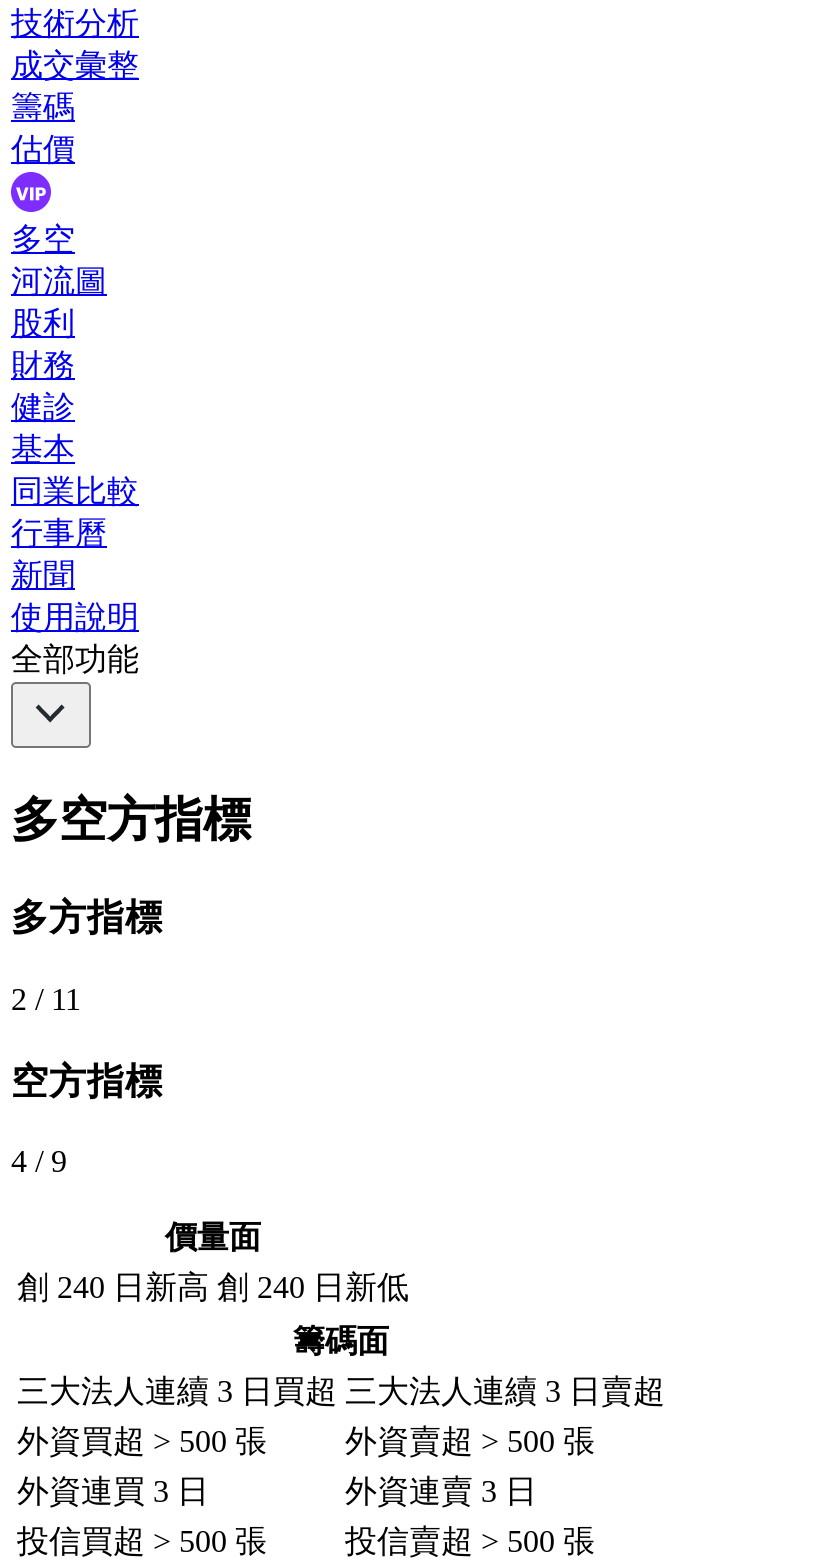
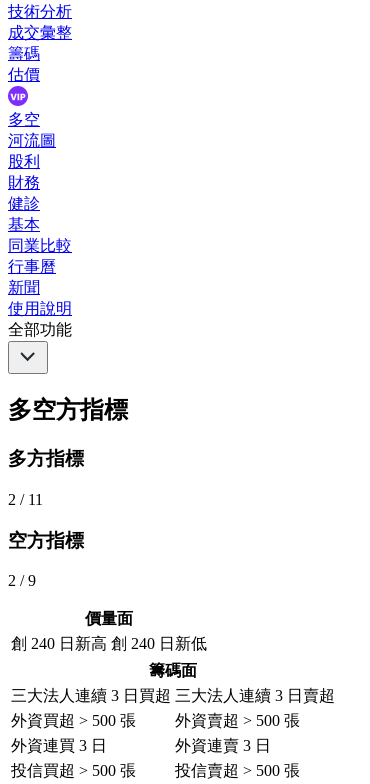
[11,1145,67,1179] 4 / 9 -> [8,572,36,589] 2 / 9

